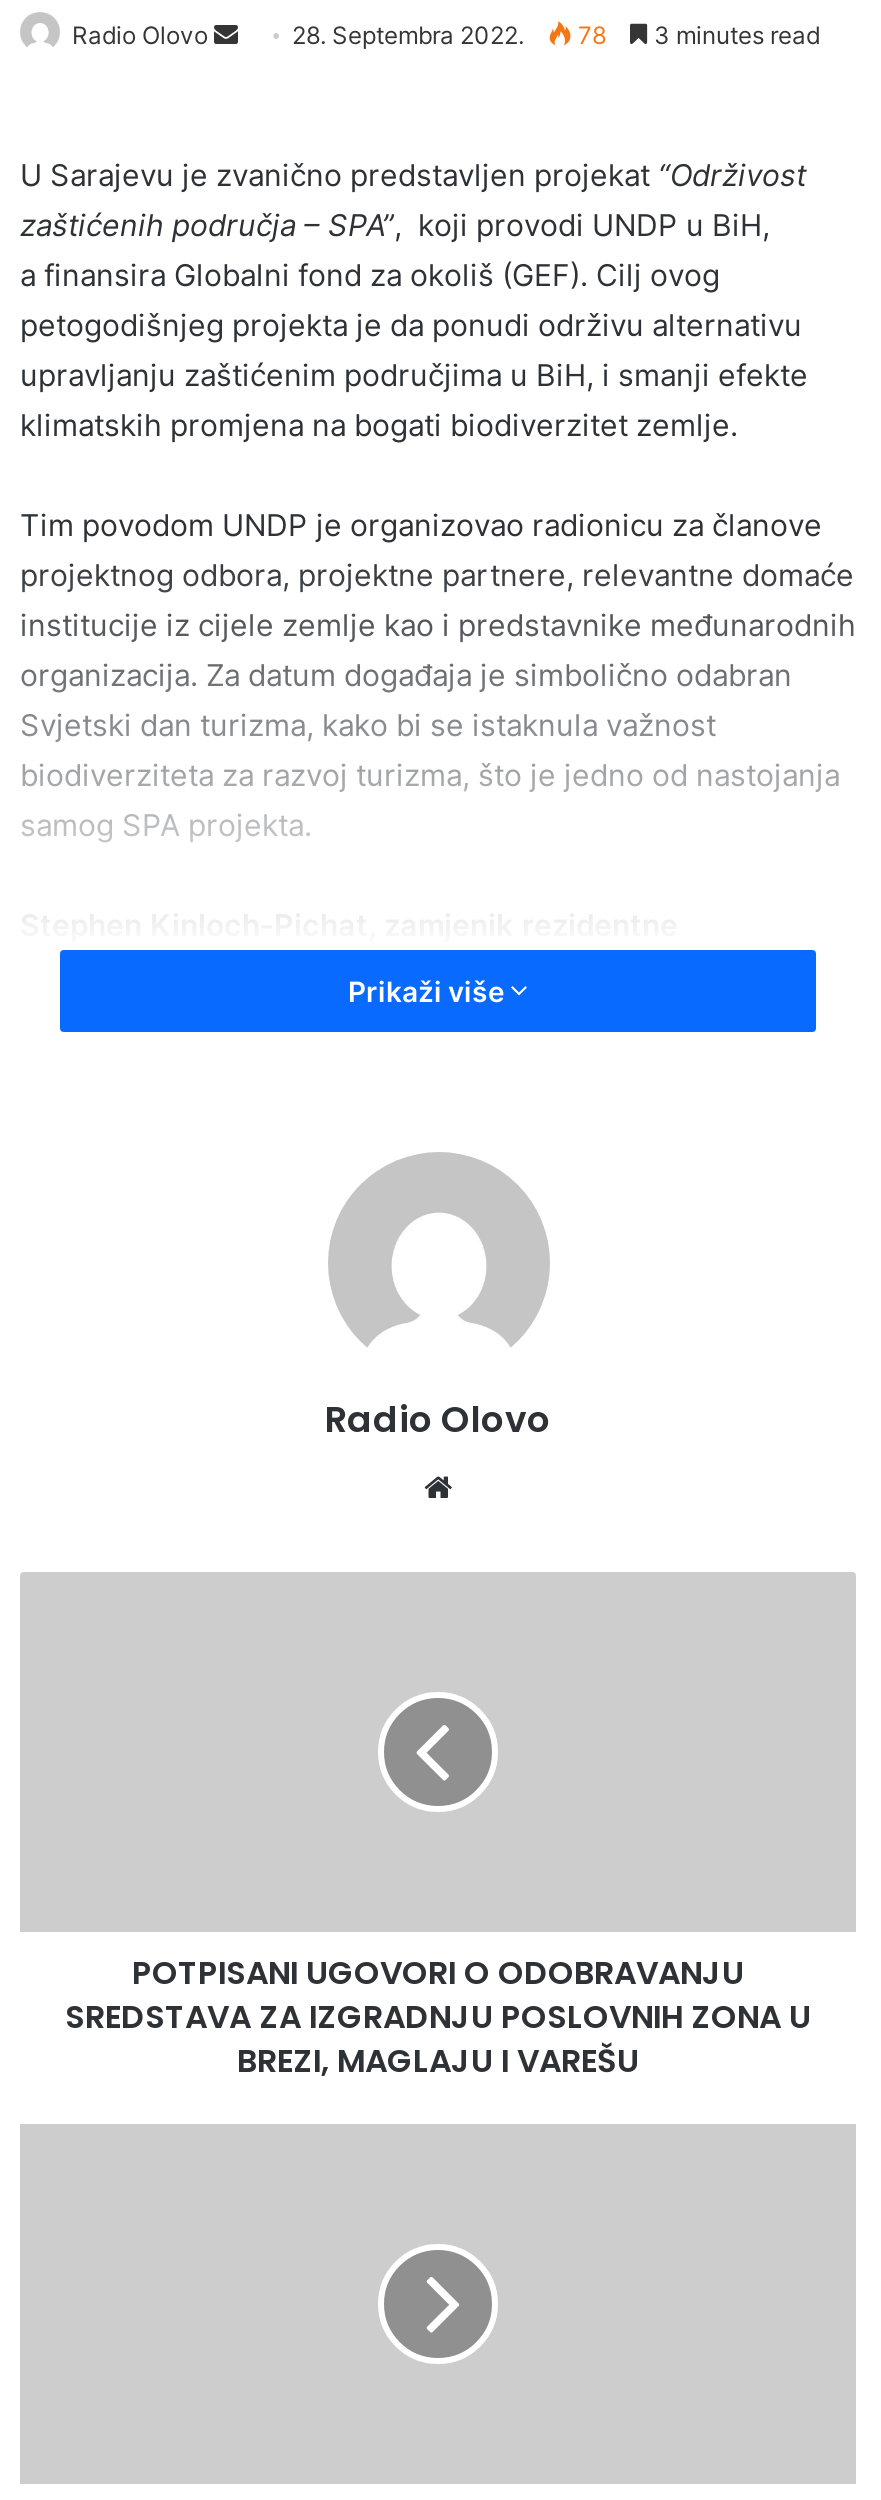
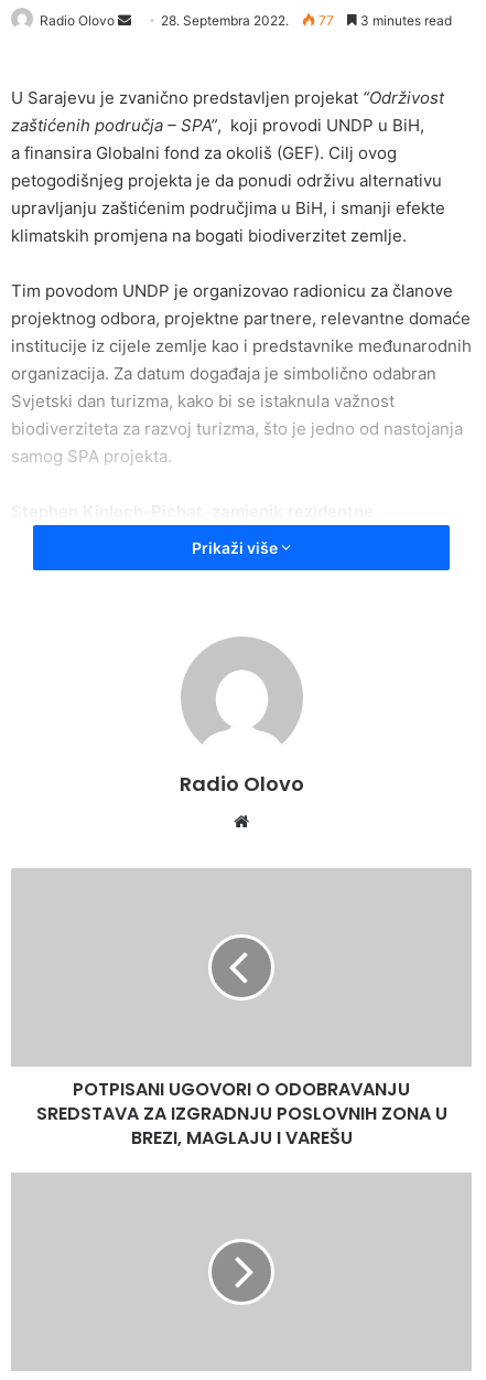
[572,19,606,49] 78 -> [315,12,334,28] 77

